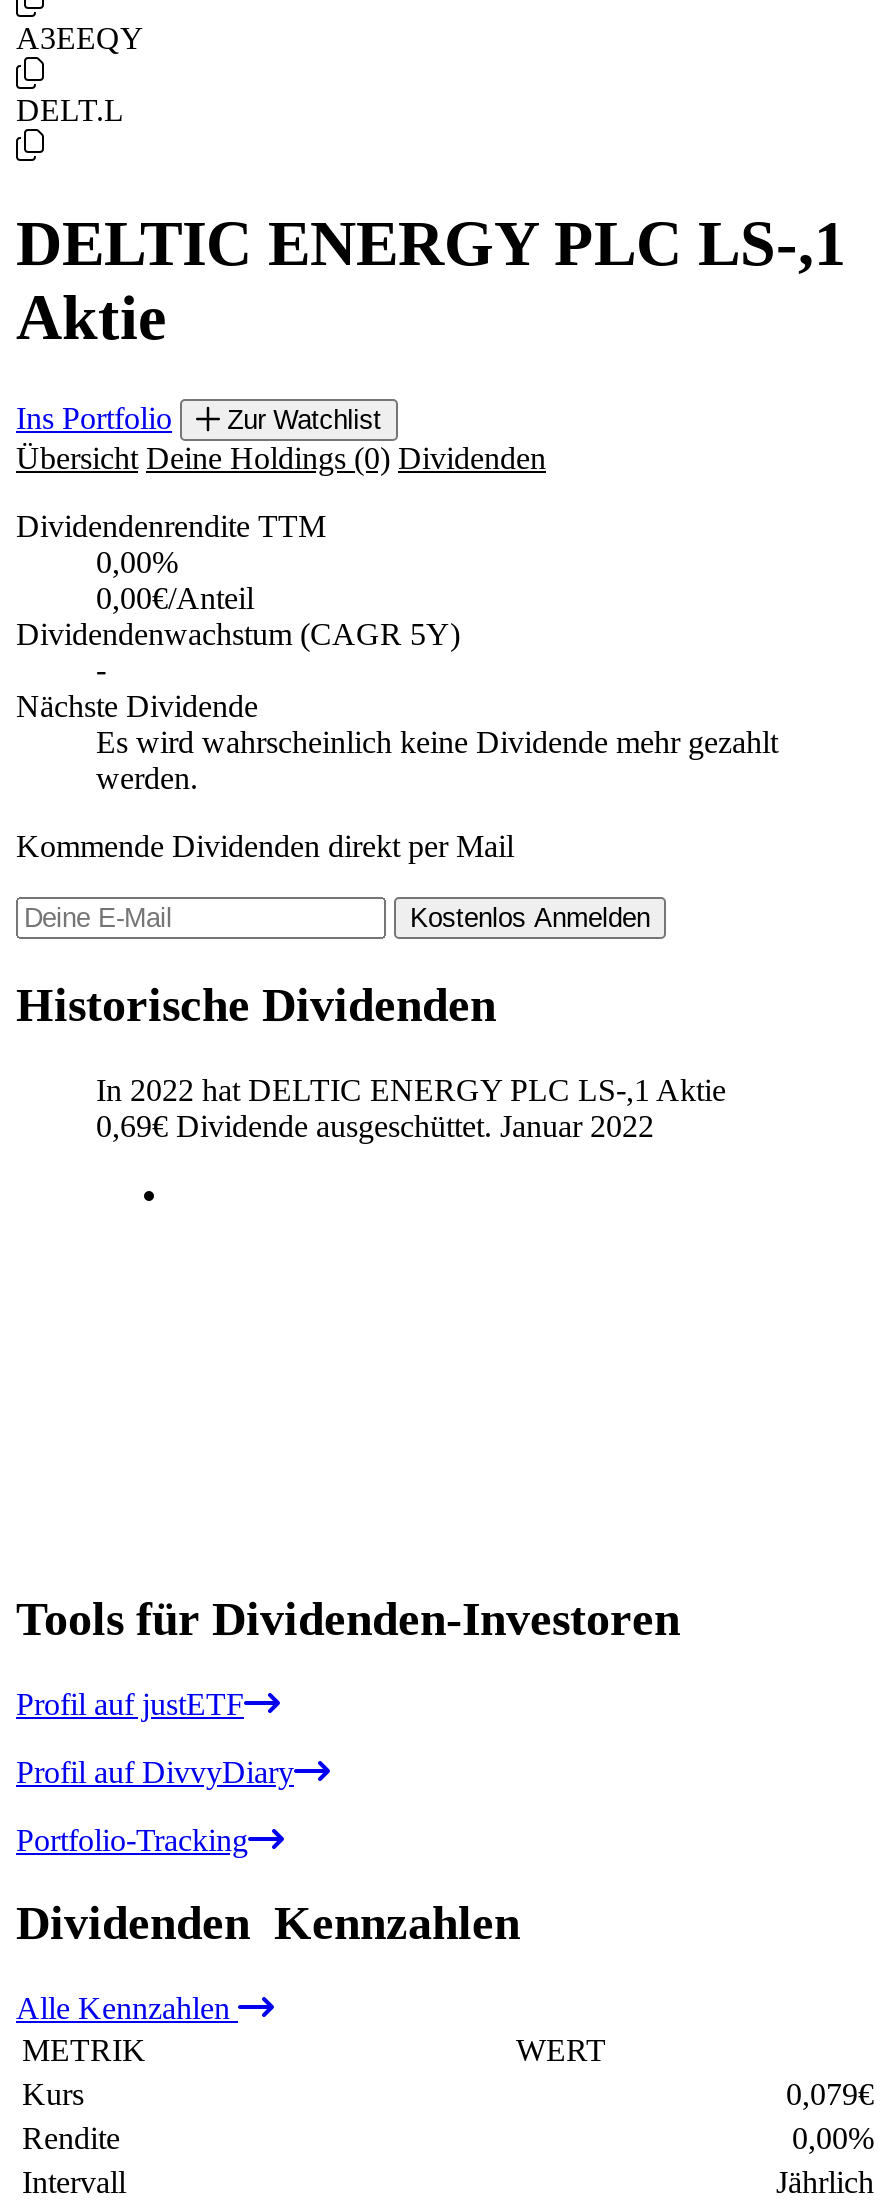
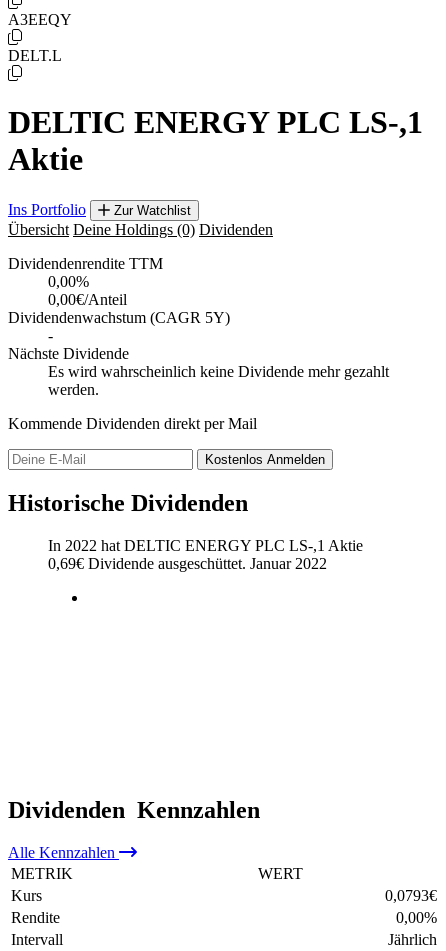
[16,1592,680,1856] Tools für Dividenden-Investoren | Profil auf justETF | Profil auf DivvyDiary | Portfolio-Tracking -> none
[786,2078,874,2112] 0,079€ -> [385,886,437,903] 0,0793€

